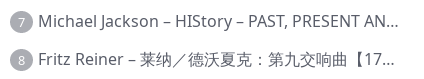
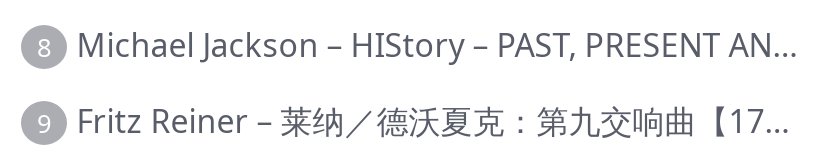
[18,13,25,31] 7 -> [37,28,51,64] 8
[18,51,25,69] 8 -> [37,104,51,140] 9

